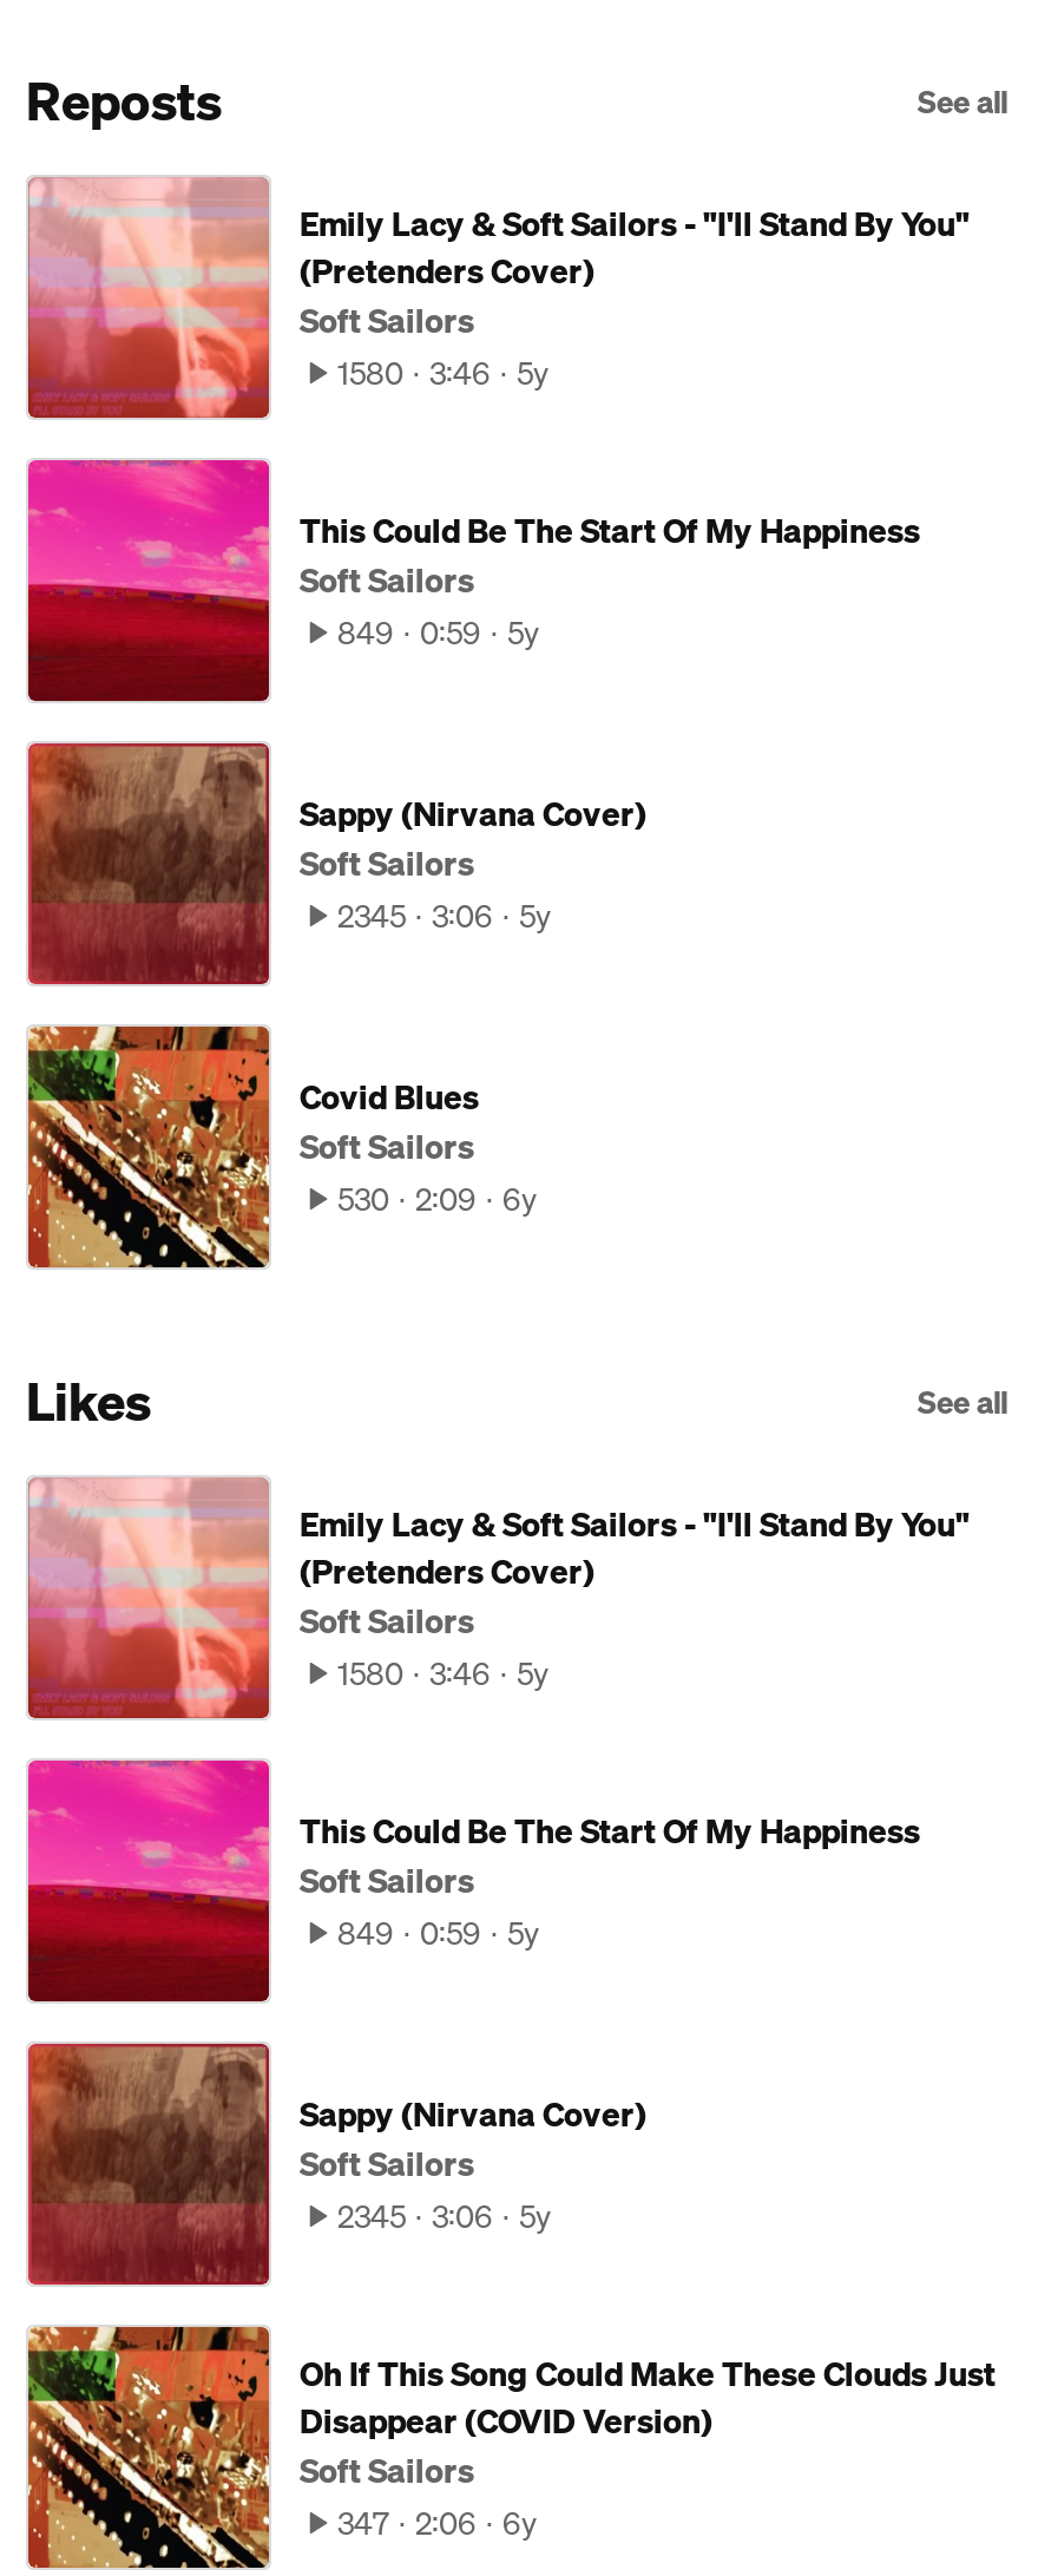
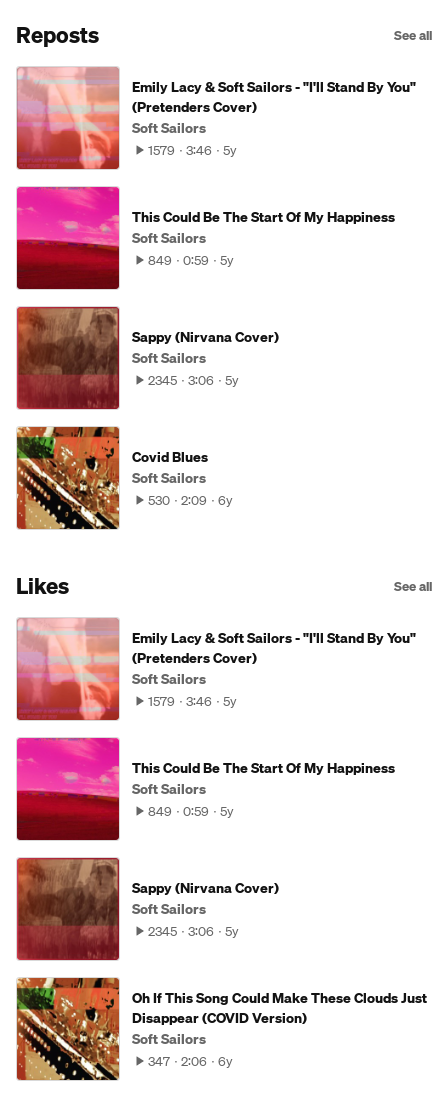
[337,350,550,397] 1580 3:46 5y -> [148,140,237,160] 1579 3:46 5y
[337,1651,550,1698] 1580 3:46 5y -> [148,691,237,711] 1579 3:46 5y

